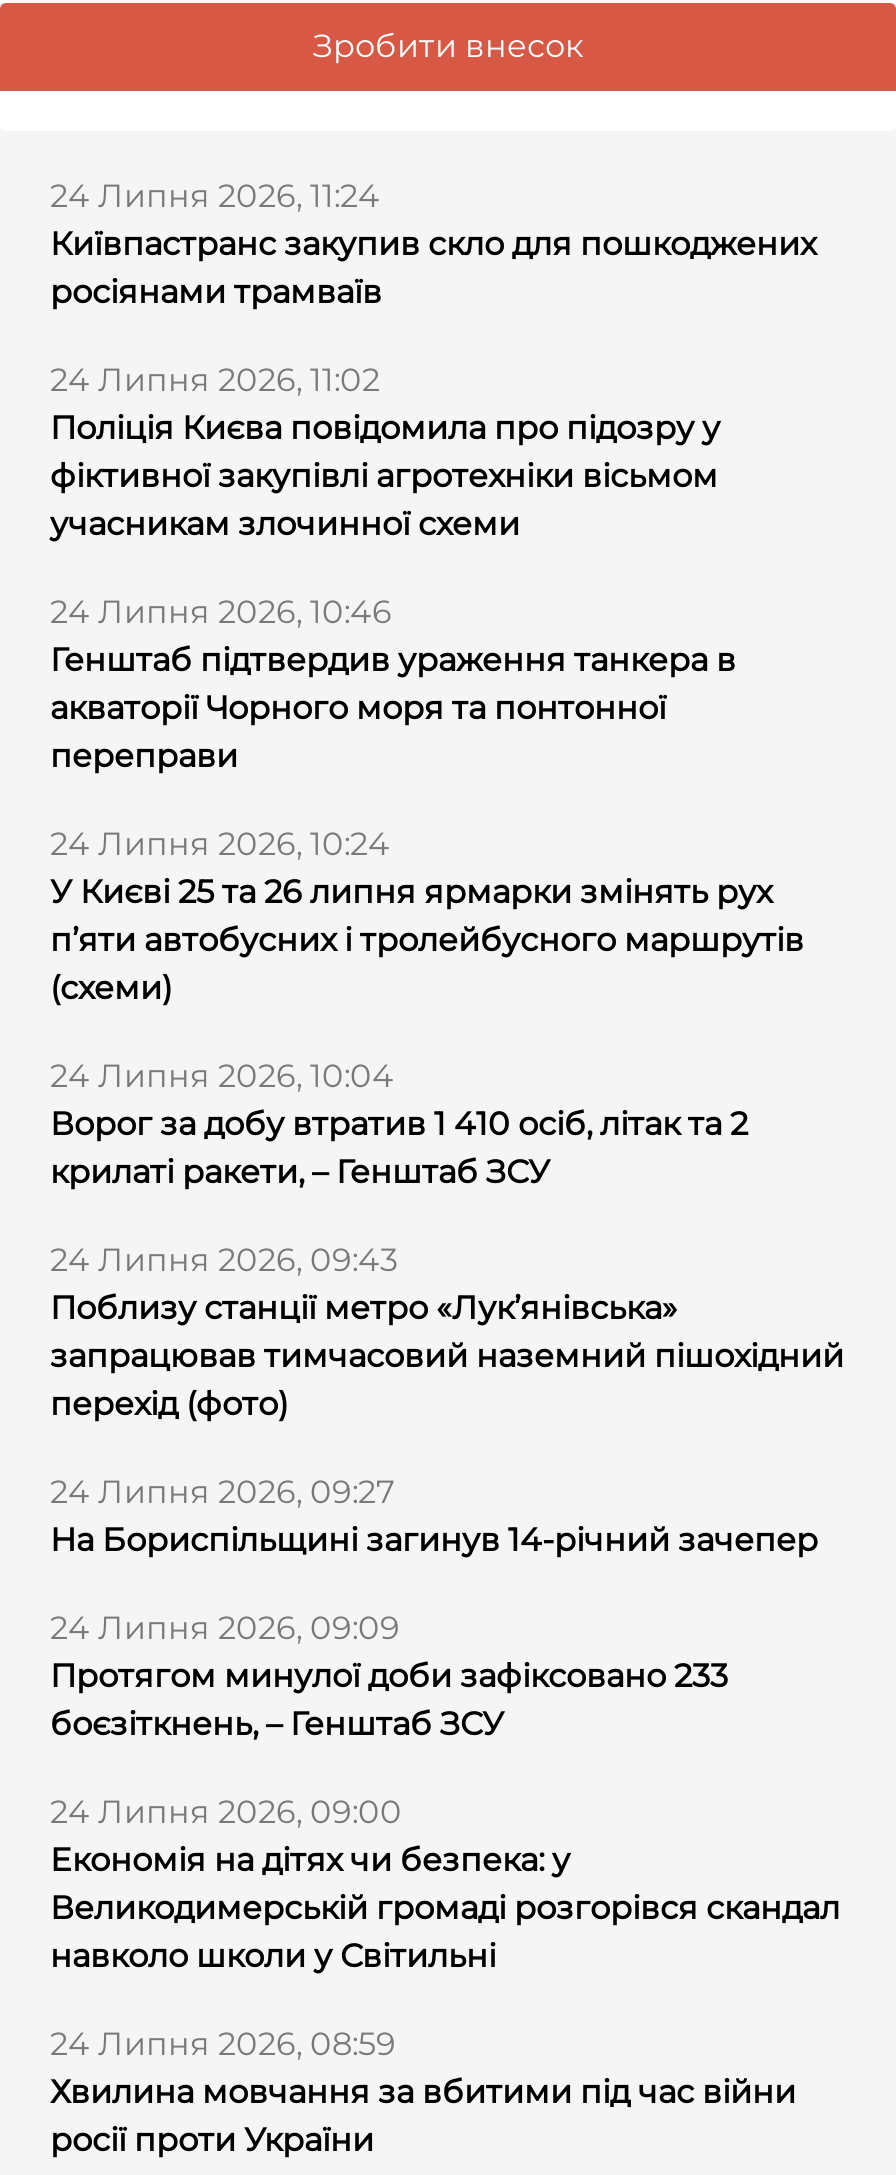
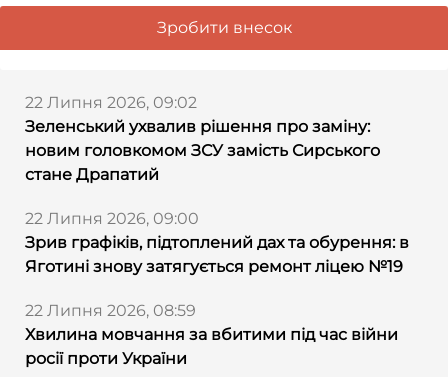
[50,176,844,2062] 24 Липня 2026, 11:24 | Київпастранс закупив скло для пошкоджених | росіянами трамваїв | 24 Липня 2026, 11:02 | Поліція Києва повідомила про підозру у | фіктивної закупівлі агротехніки вісьмом | учасникам злочинної схеми | 24 Липня 2026, 10:46 | Генштаб підтвердив ураження танкера в | акваторії Чорного моря та понтонної | переправи | 24 Липня 2026, 10:24 | У Києві 25 та 26 липня ярмарки змінять рух | п’яти автобусних і тролейбусного маршрутів | (схеми) | 24 Липня 2026, 10:04 | Ворог за добу втратив 1 410 осіб, літак та 2 | крилаті ракети, – Генштаб ЗСУ | 24 Липня 2026, 09:43 | Поблизу станції метро «Лук’янівська» | запрацював тимчасовий наземний пішохідний | перехід (фото) | 24 Липня 2026, 09:27 | На Бориспільщині загинув 14-річний зачепер | 24 Липня 2026, 09:09 | Протягом минулої доби зафіксовано 233 | боєзіткнень, – Генштаб ЗСУ | 24 Липня 2026, 09:00 | Економія на дітях чи безпека: у | Великодимерській громаді розгорівся скандал | навколо школи у Світильні | 24 Липня 2026, 08:59 -> [25,92,409,319] 22 Липня 2026, 09:02 | Зеленський ухвалив рішення про заміну: | новим головкомом ЗСУ замість Сирського | стане Драпатий | 22 Липня 2026, 09:00 | Зрив графіків, підтоплений дах та обурення: в | Яготині знову затягується ремонт ліцею №19 | 22 Липня 2026, 08:59

